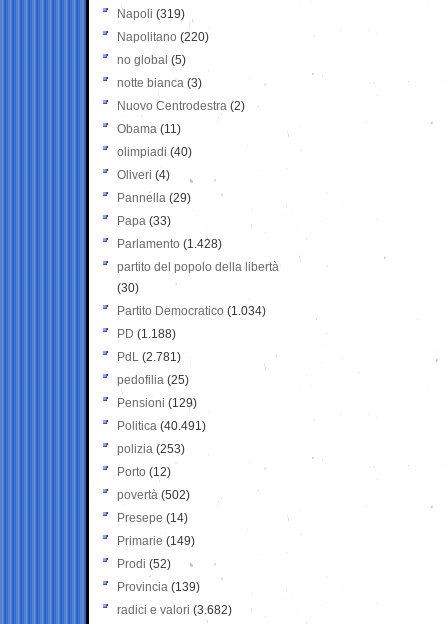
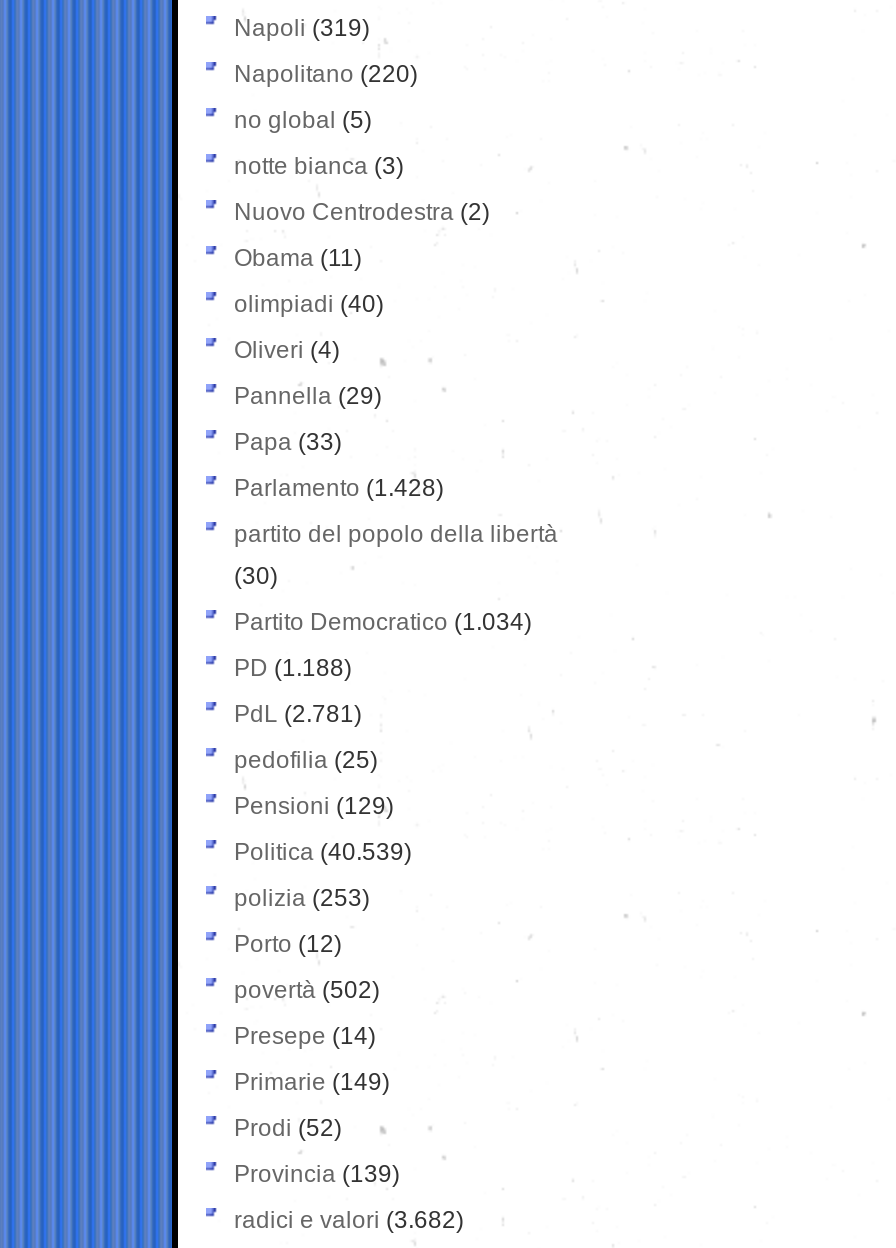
[117,419,206,433] Politica (40.491) -> [234,838,412,866] Politica (40.539)

